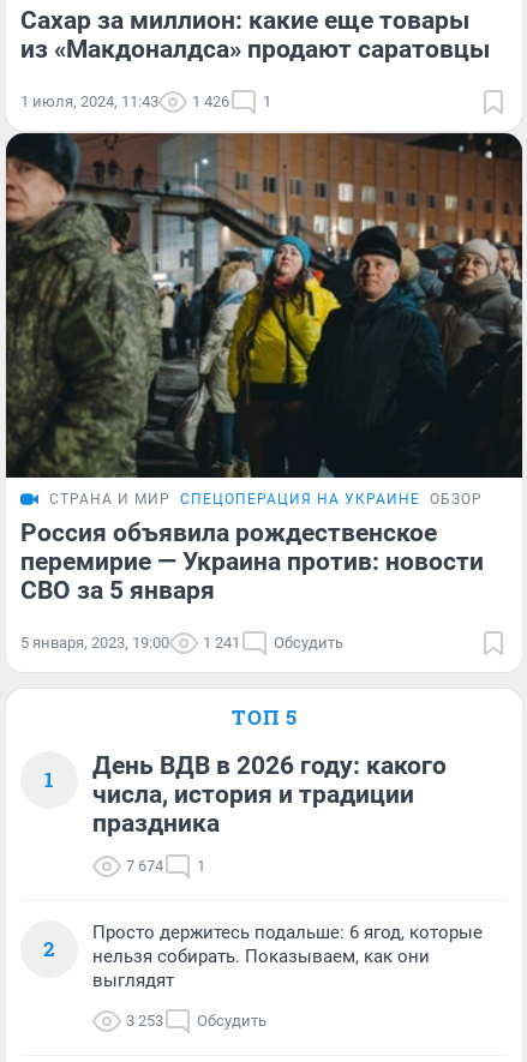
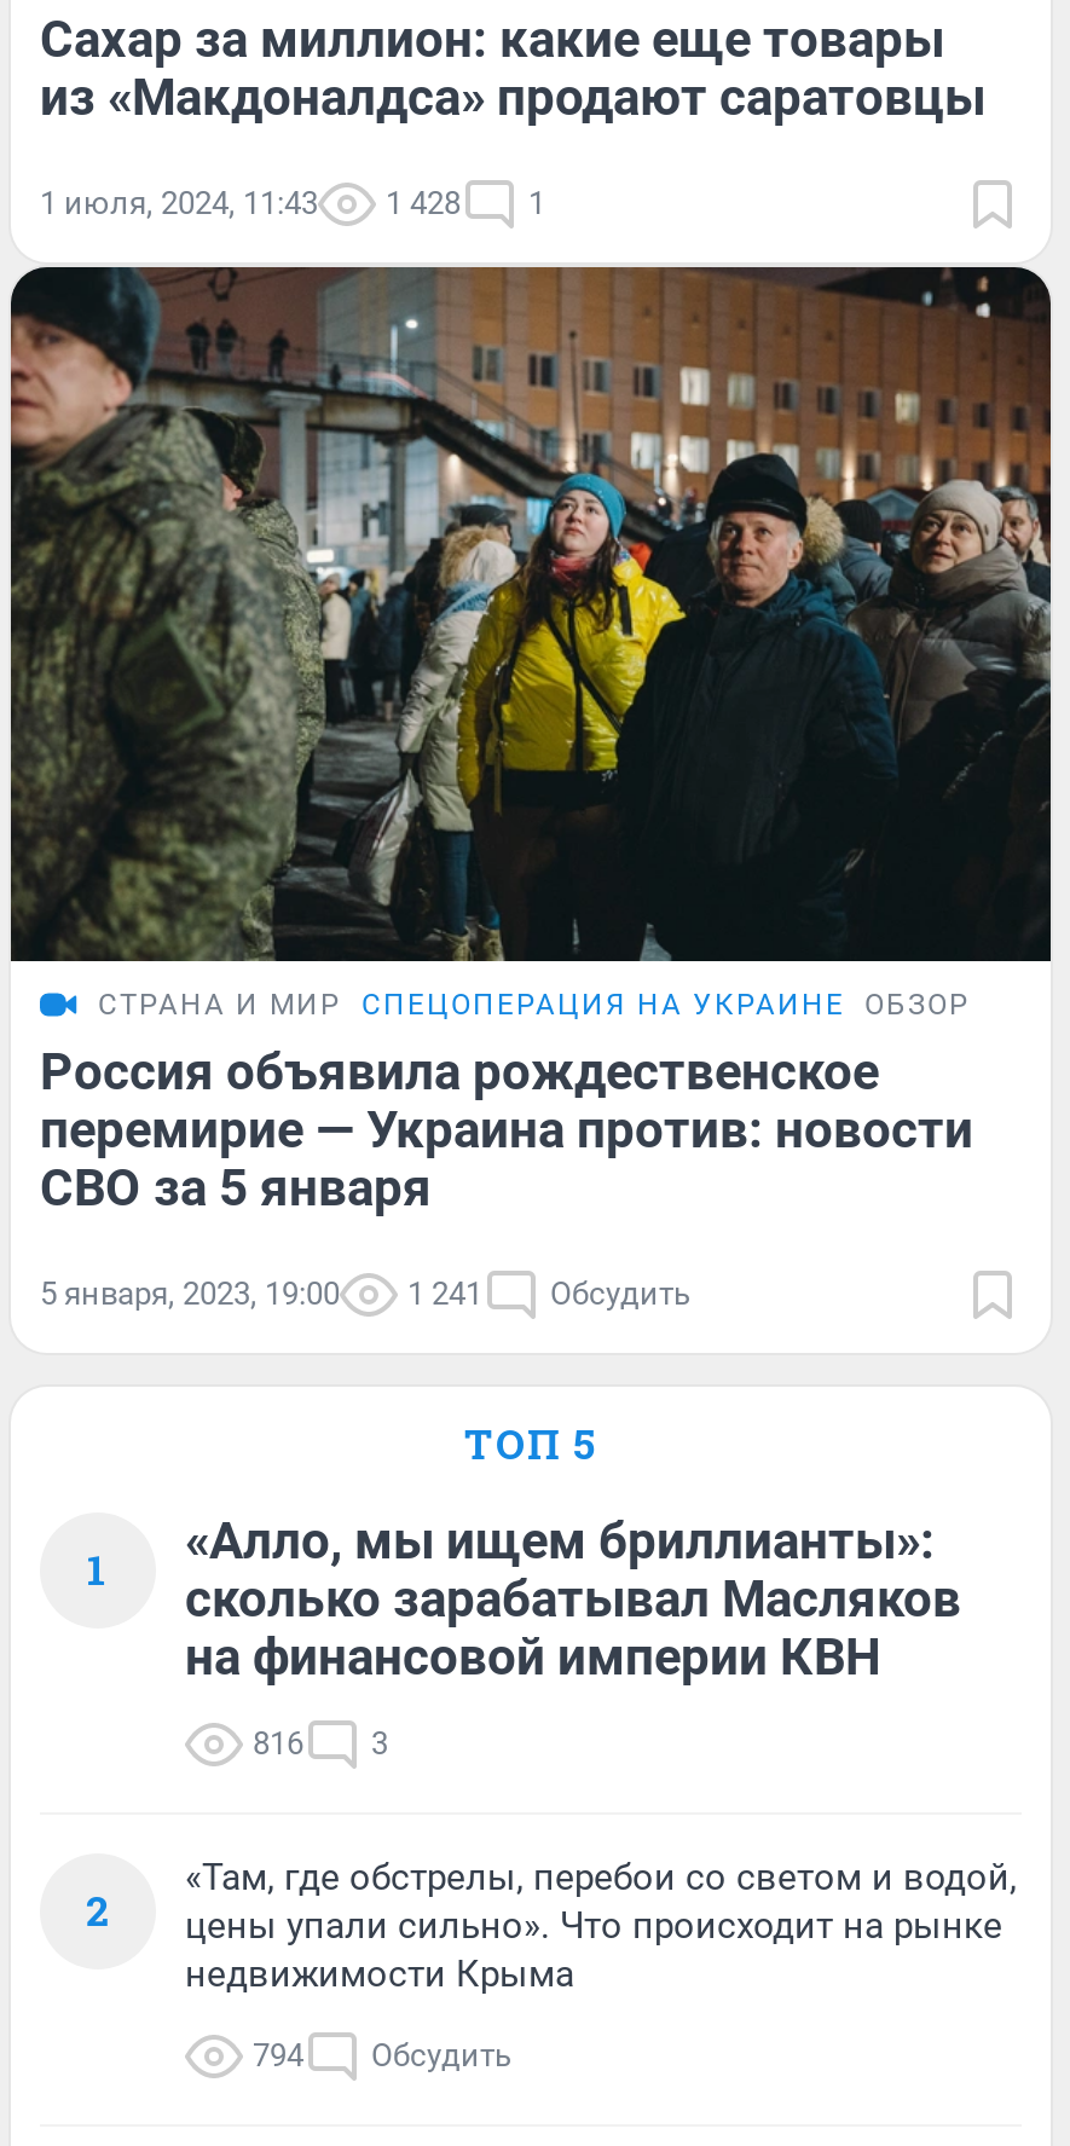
[20,92,271,110] 1 июля, 2024, 11:43 1 426 1 -> [40,185,545,221] 1 июля, 2024, 11:43 1 428 1
[92,751,447,837] День ВДВ в 2026 году: какого | числа, история и традиции | праздника -> [185,1512,961,1686] «Алло, мы ищем бриллианты»: | сколько зарабатывал Масляков | на финансовой империи КВН
[126,856,205,874] 7 674 | 1 -> [253,1724,388,1761] 816 | 3
[92,921,483,991] Просто держитесь подальше: 6 ягод, которые | нельзя собирать. Показываем, как они | выглядят -> [185,1855,1017,1995] «Там, где обстрелы, перебои со светом и водой, | цены упали сильно». Что происходит на рынке | недвижимости Крыма
[126,1011,267,1029] 3 253 Обсудить -> [253,2036,511,2072] 794 Обсудить

